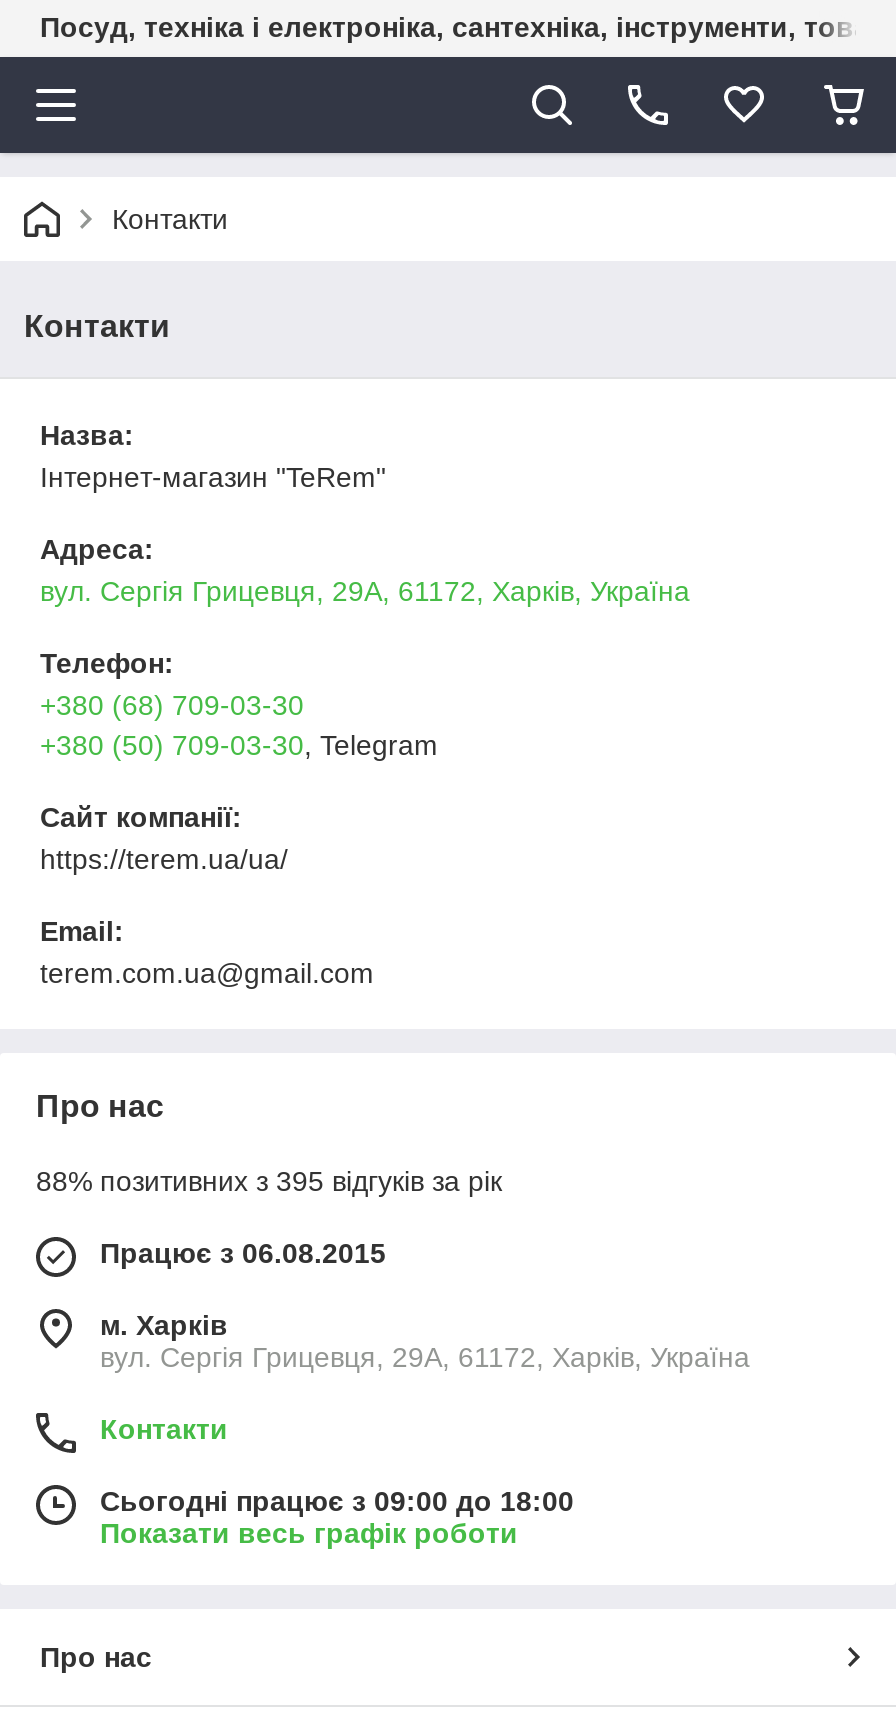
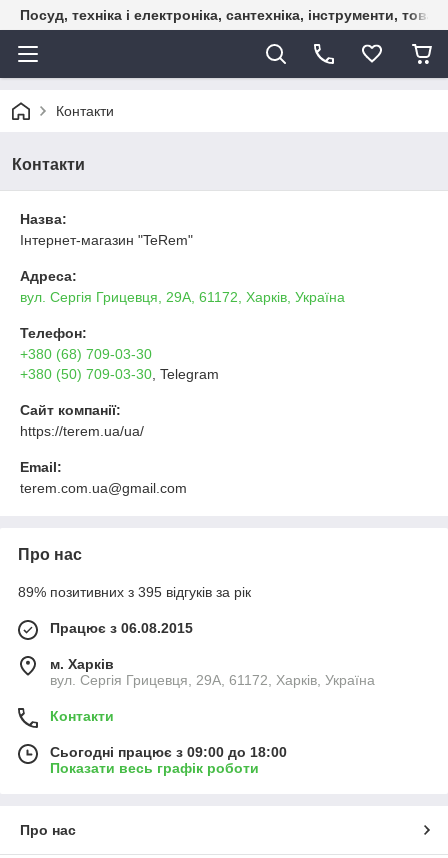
[36,1165,502,1197] 88% позитивних з 395 відгуків за рік -> [18,584,251,600] 89% позитивних з 395 відгуків за рік

